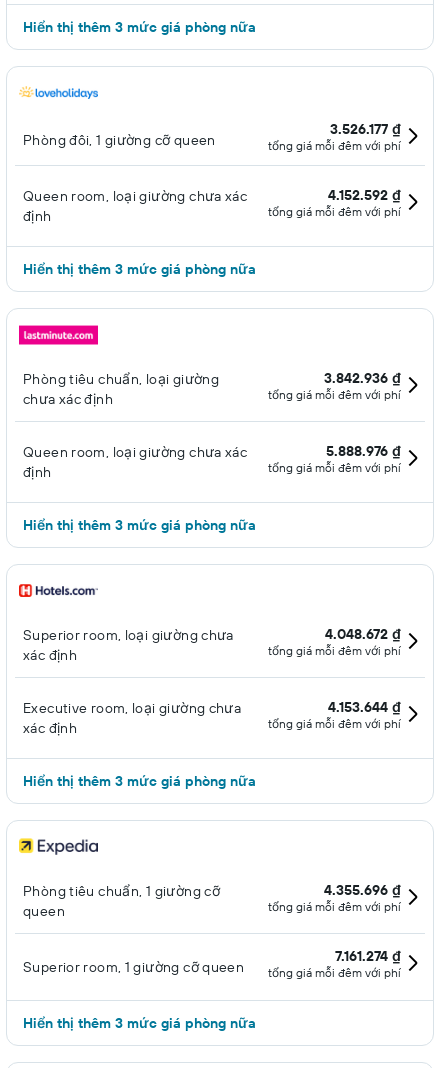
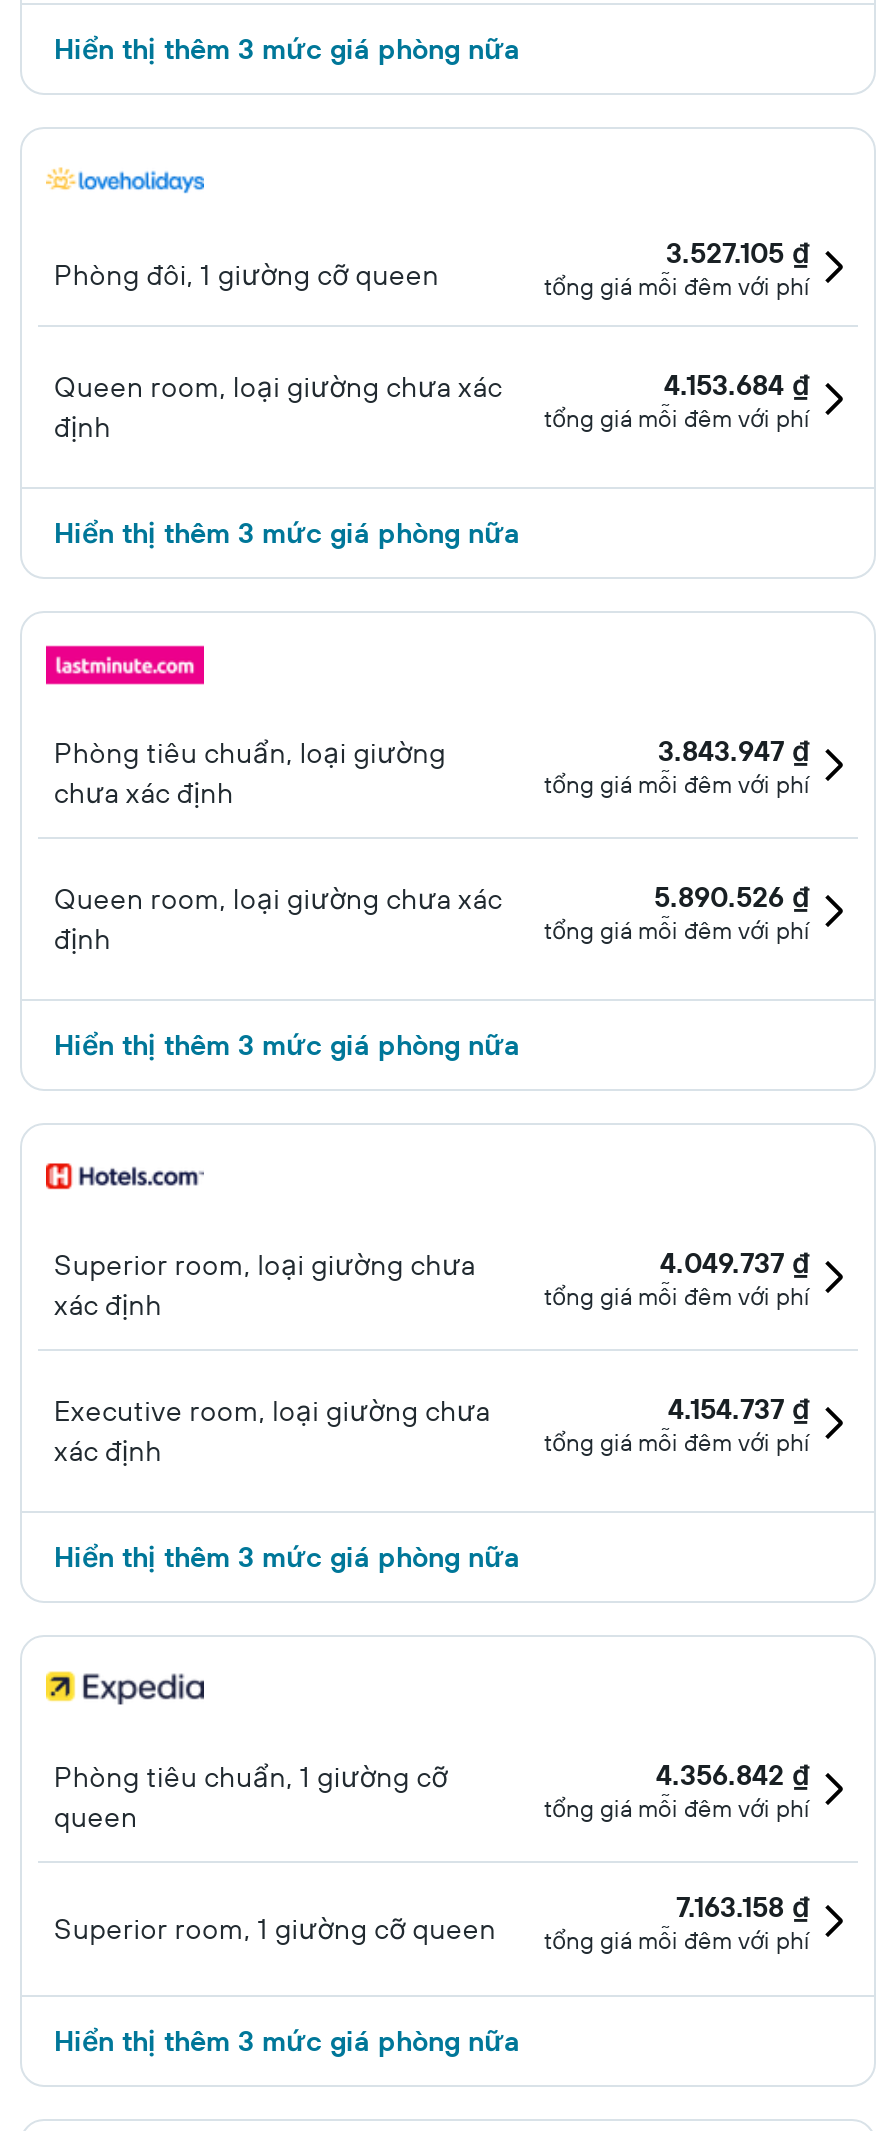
[330,120,401,138] 3.526.177 ₫ -> [666,235,810,271] 3.527.105 ₫
[328,186,401,204] 4.152.592 ₫ -> [664,367,810,403] 4.153.684 ₫
[324,369,401,387] 3.842.936 ₫ -> [658,733,810,769] 3.843.947 ₫
[326,442,401,460] 5.888.976 ₫ -> [654,879,810,915] 5.890.526 ₫
[325,625,401,643] 4.048.672 ₫ -> [660,1245,810,1281] 4.049.737 ₫
[328,698,401,716] 4.153.644 ₫ -> [668,1391,810,1427] 4.154.737 ₫
[324,881,401,899] 4.355.696 ₫ -> [656,1757,810,1793] 4.356.842 ₫
[335,947,401,965] 7.161.274 ₫ -> [676,1889,810,1925] 7.163.158 ₫

